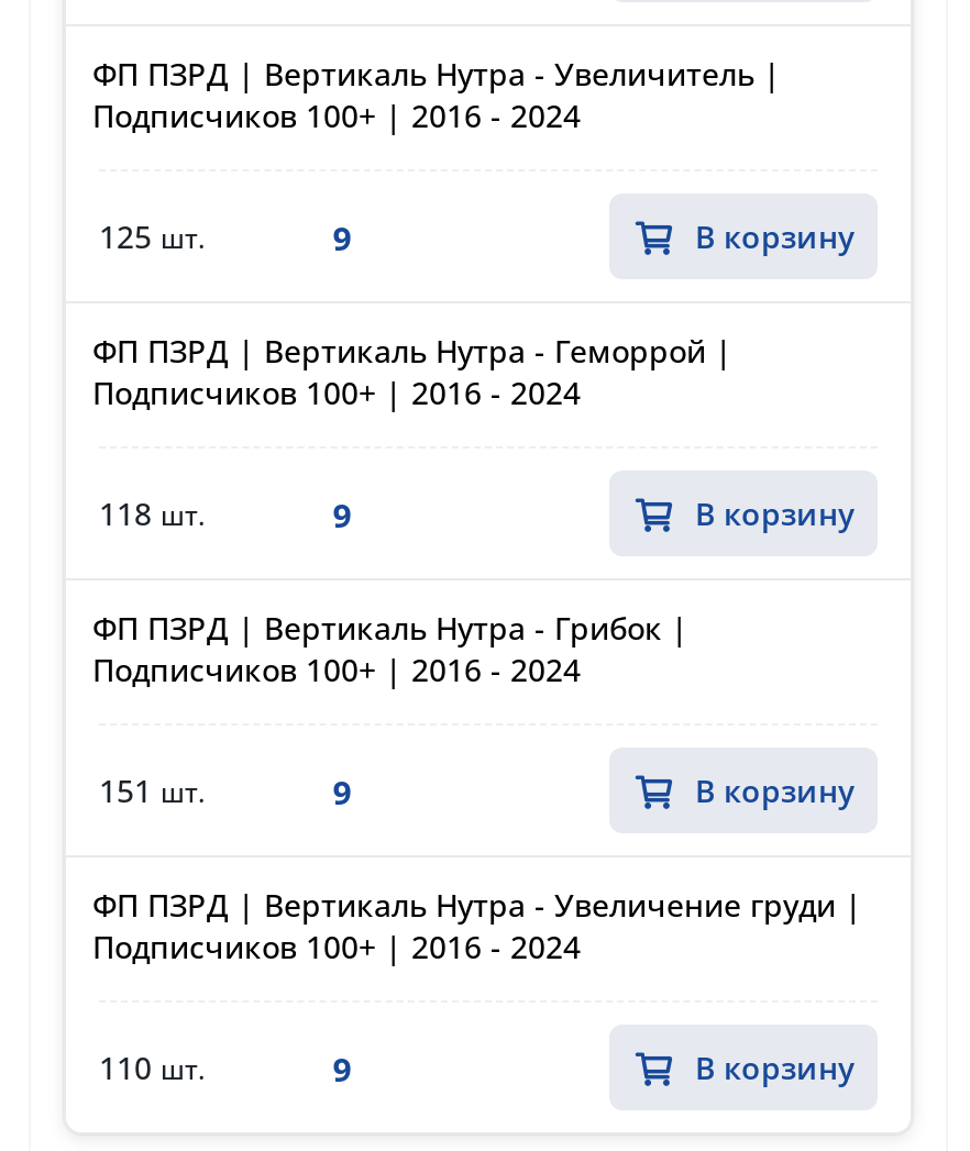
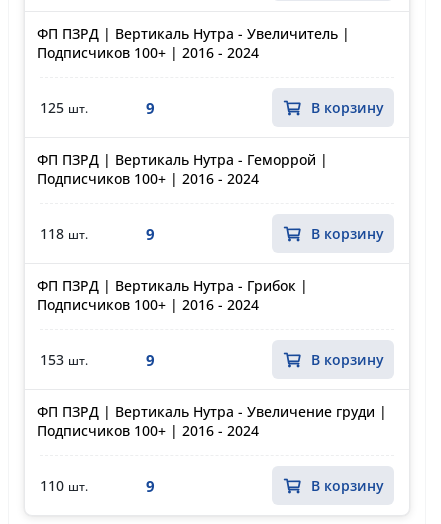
[99,770,205,811] 151 шт. -> [40,350,88,369] 153 шт.

